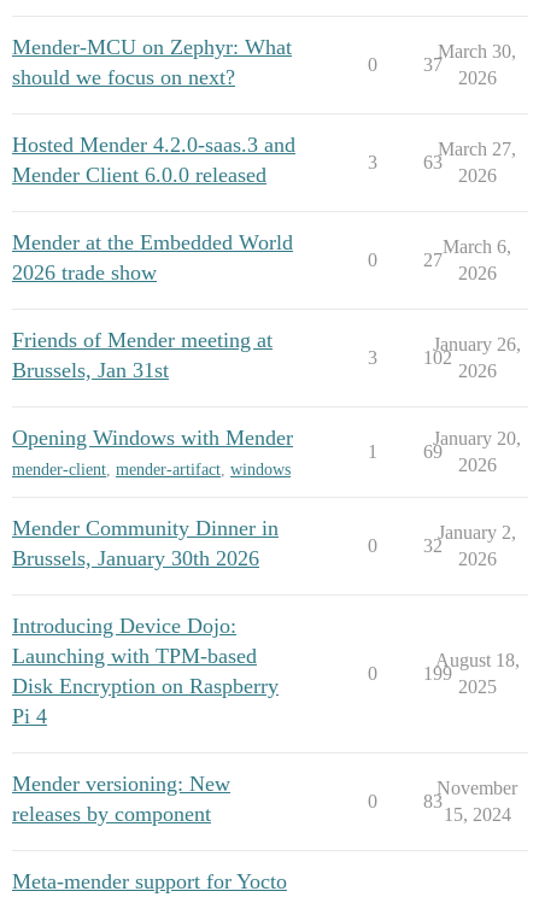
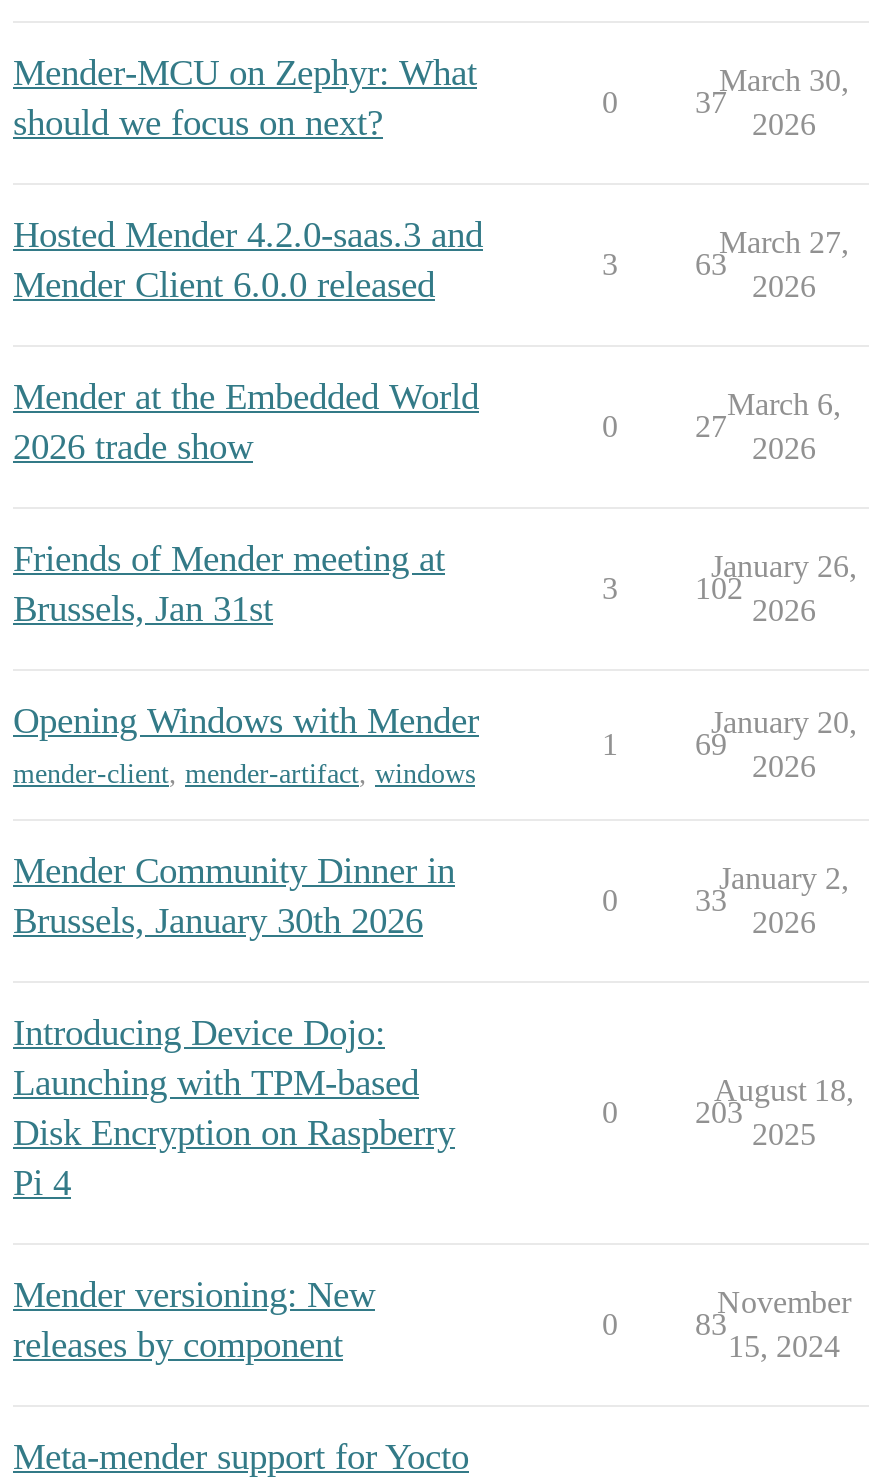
[423,535,443,556] 32 -> [695,883,727,917] 33
[423,663,452,684] 199 -> [695,1095,743,1129] 203

